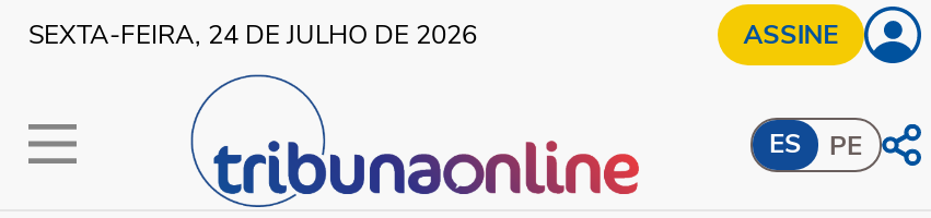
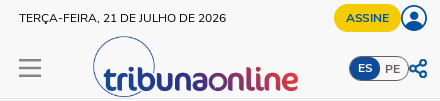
[28,17,477,52] SEXTA-FEIRA, 24 DE JULHO DE 2026 -> [19,10,226,26] TERÇA-FEIRA, 21 DE JULHO DE 2026

